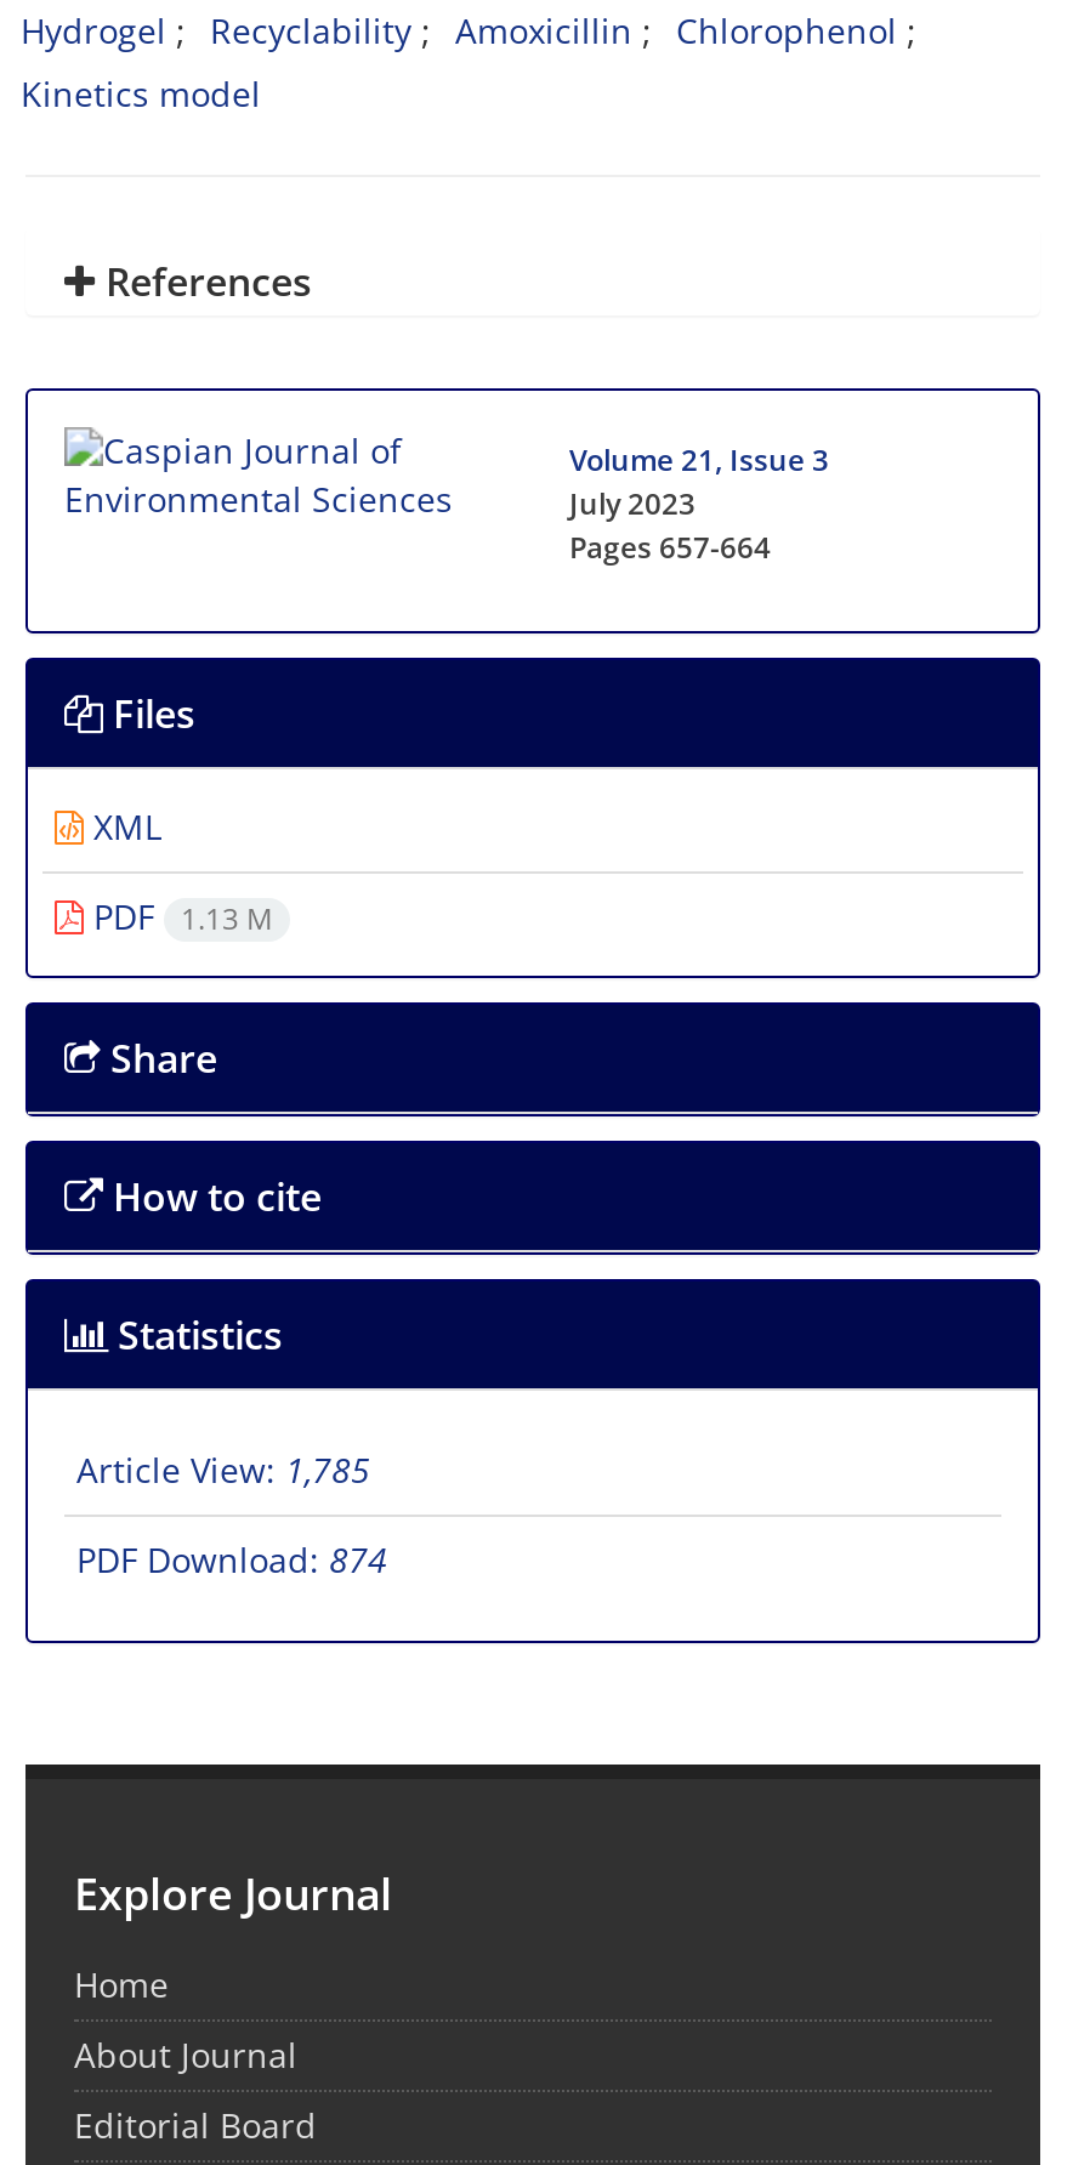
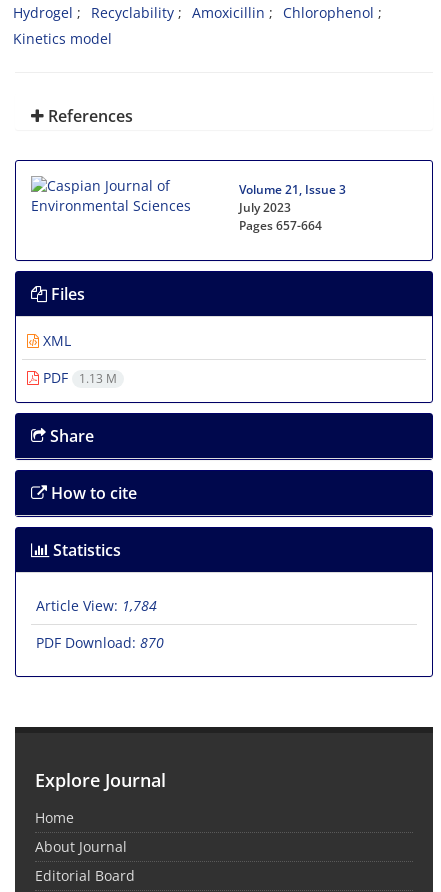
[76,1447,370,1493] Article View: 1,785 -> [36,596,157,615] Article View: 1,784
[76,1537,387,1583] PDF Download: 874 -> [36,633,164,652] PDF Download: 870

